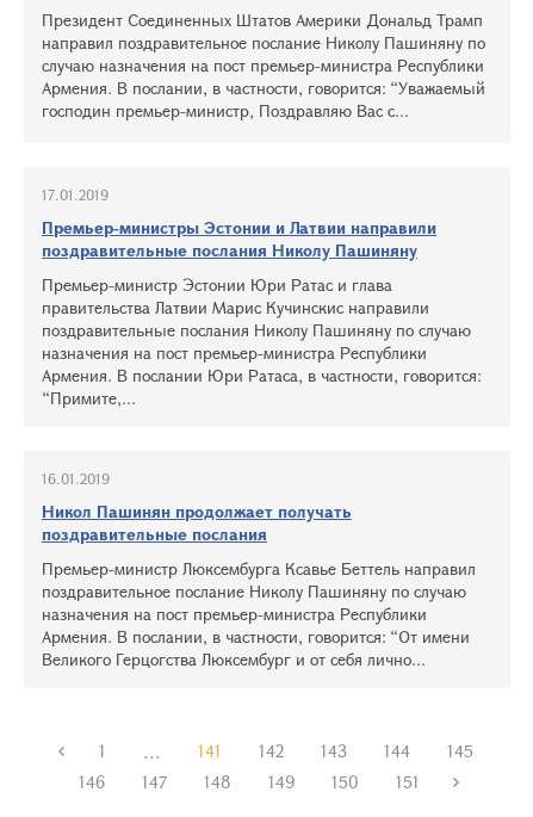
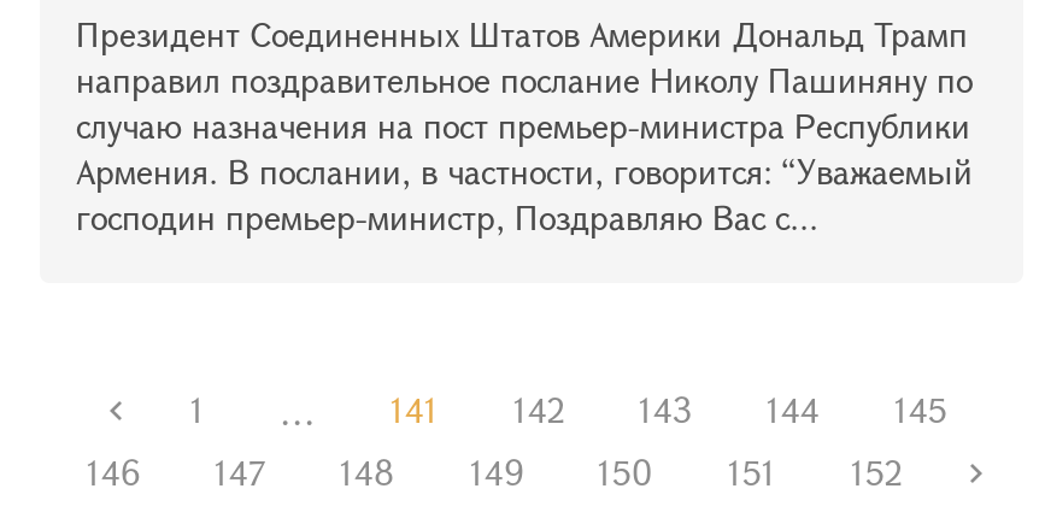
[42,185,482,409] 17.01.2019 | Премьер-министры Эстонии и Латвии направили | поздравительные послания Николу Пашиняну | Премьер-министр Эстонии Юри Ратас и глава | правительства Латвии Марис Кучинскис направили | поздравительные послания Николу Пашиняну по случаю | назначения на пост премьер-министра Республики | Армения. В послании Юри Ратаса, в частности, говорится: | “Примите,... -> none
[42,469,476,670] 16.01.2019 | Никол Пашинян продолжает получать | поздравительные послания | Премьер-министр Люксембурга Ксавье Беттель направил | поздравительное послание Николу Пашиняну по случаю | назначения на пост премьер-министра Республики | Армения. В послании, в частности, говорится: “От имени | Великого Герцогства Люксембург и от себя лично... -> none
none -> [851,449,902,495] 152

